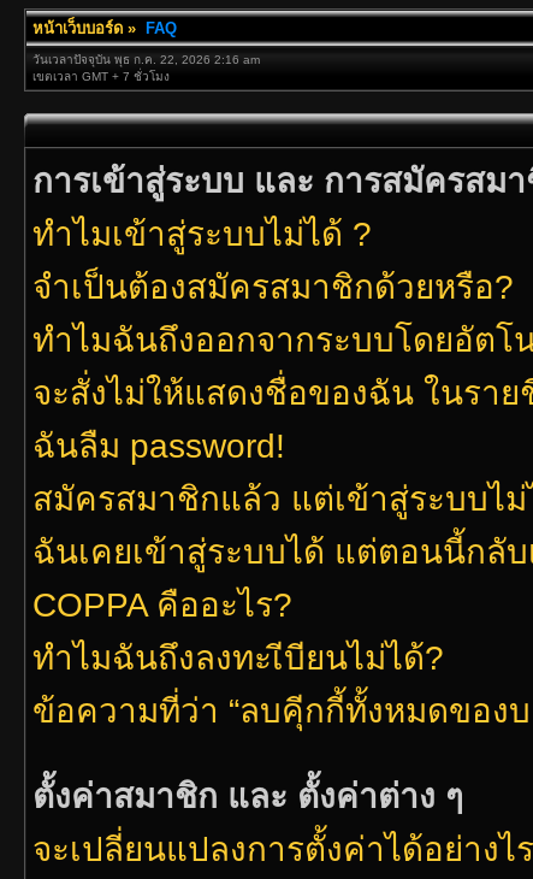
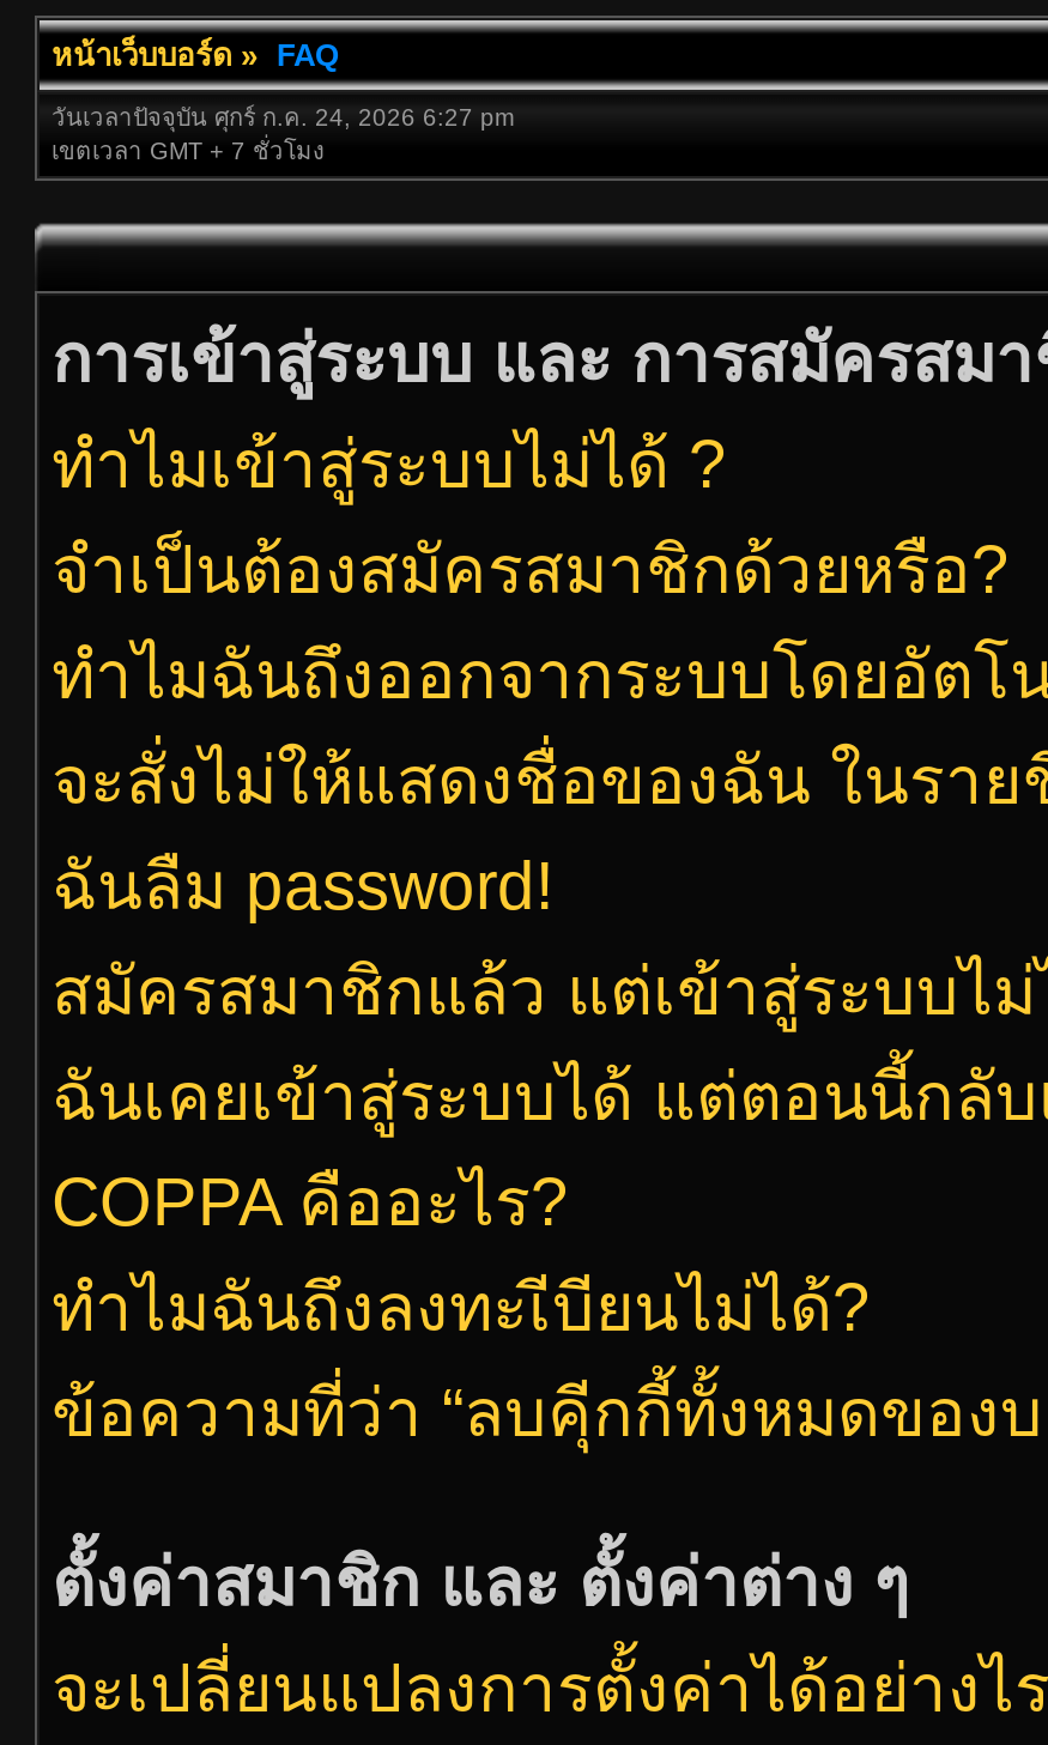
[32,53,260,66] วันเวลาปัจจุบัน พุธ ก.ค. 22, 2026 2:16 am -> [52,104,514,131] วันเวลาปัจจุบัน ศุกร์ ก.ค. 24, 2026 6:27 pm

